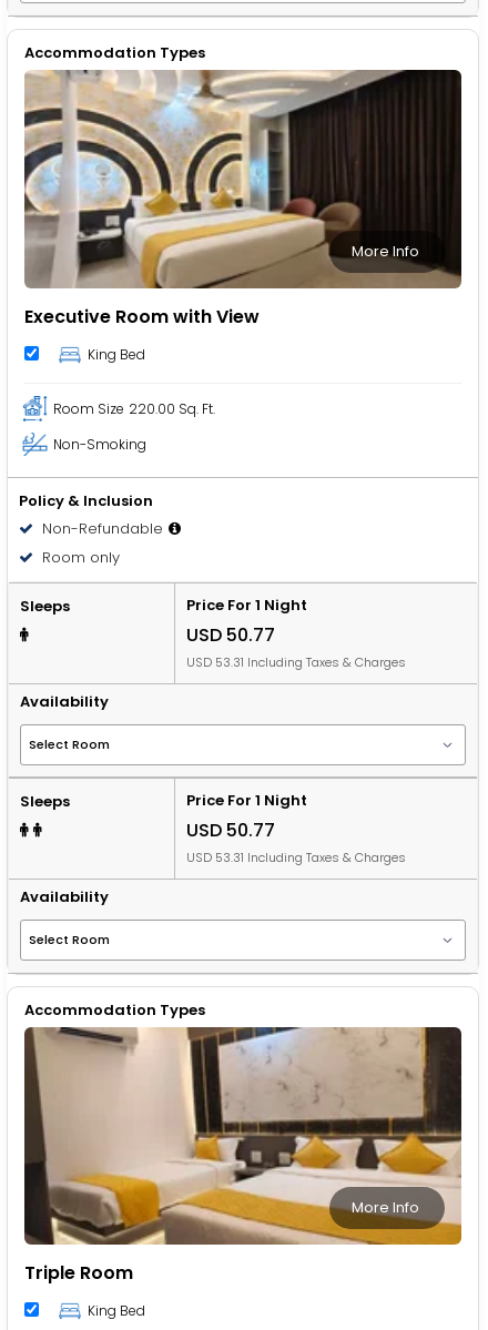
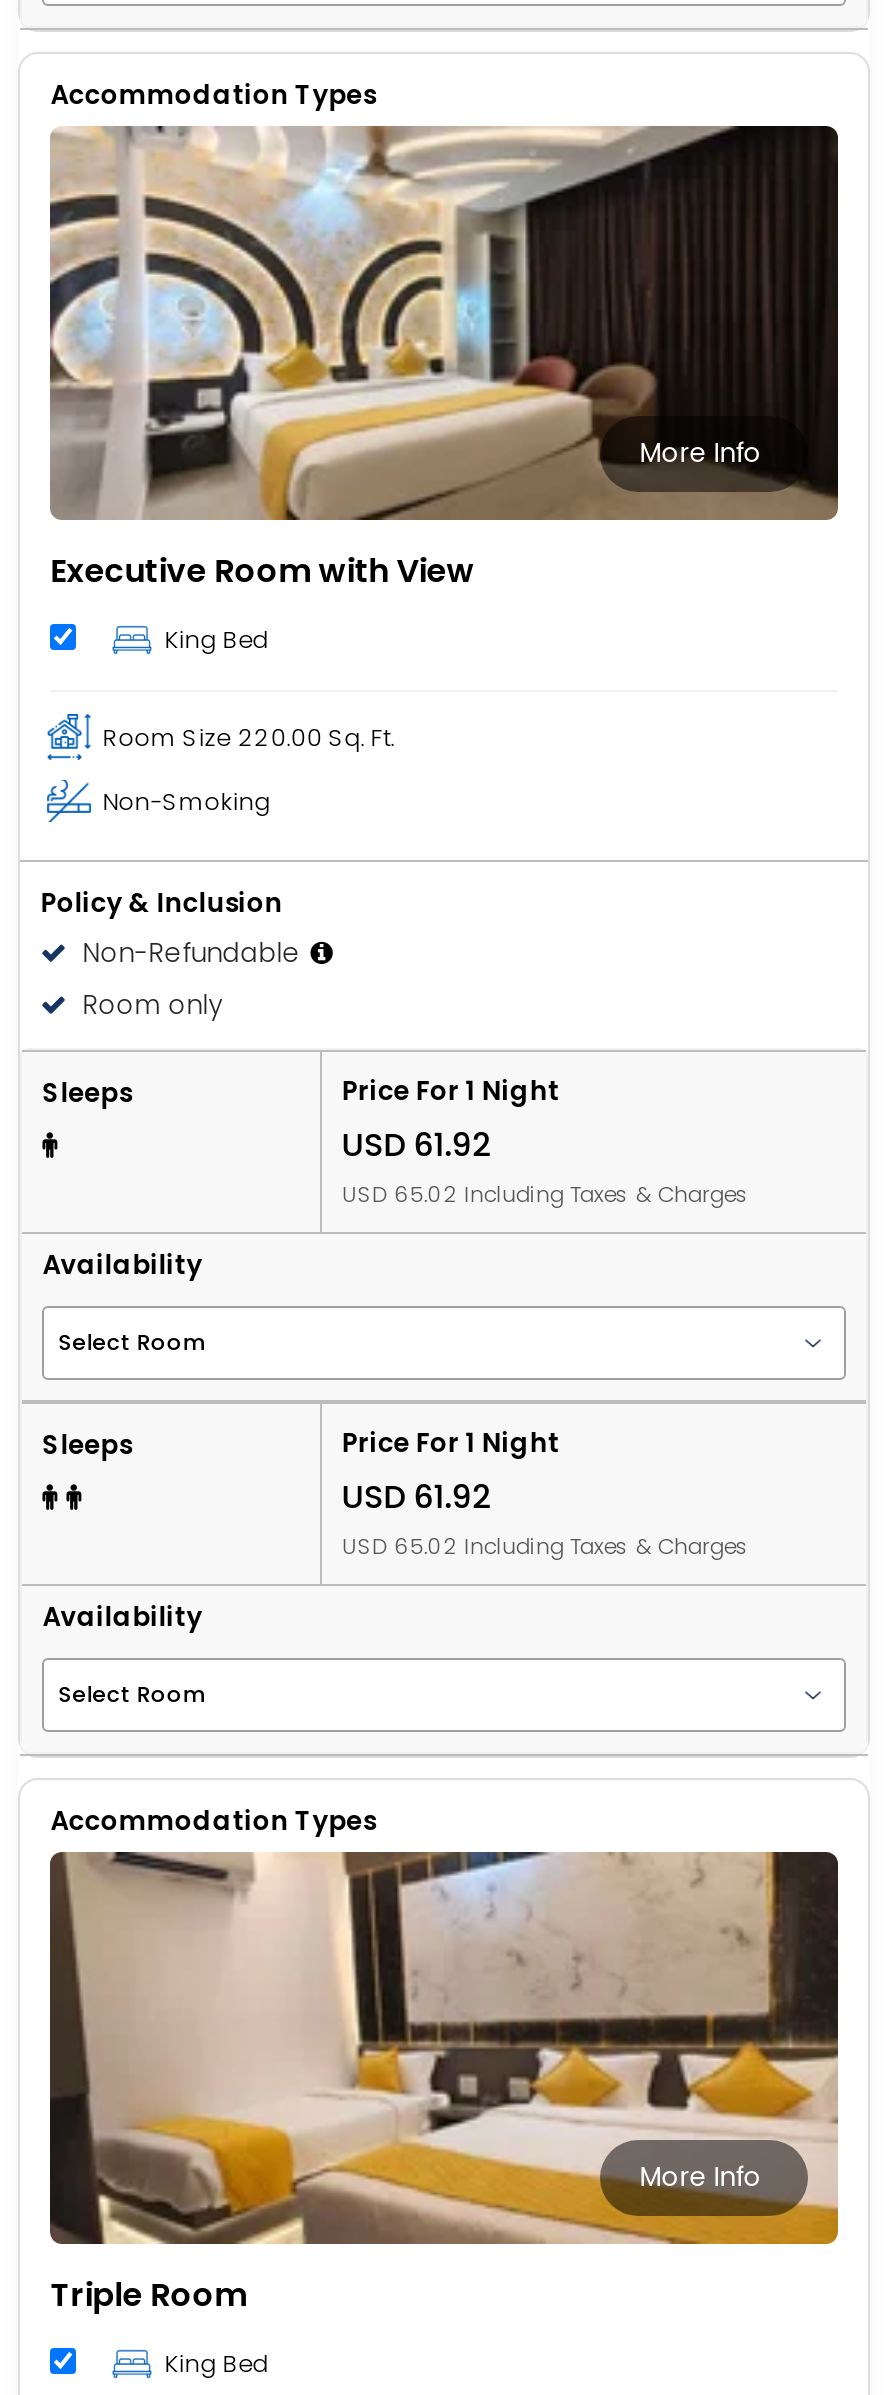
[186,622,275,647] USD 50.77 -> [342,1121,492,1167] USD 61.92
[186,653,406,671] USD 53.31 Including Taxes & Charges -> [342,1177,750,1209] USD 65.02 Including Taxes & Charges
[186,817,275,843] USD 50.77 -> [342,1473,492,1519] USD 61.92
[186,848,406,866] USD 53.31 Including Taxes & Charges -> [342,1529,750,1561] USD 65.02 Including Taxes & Charges

